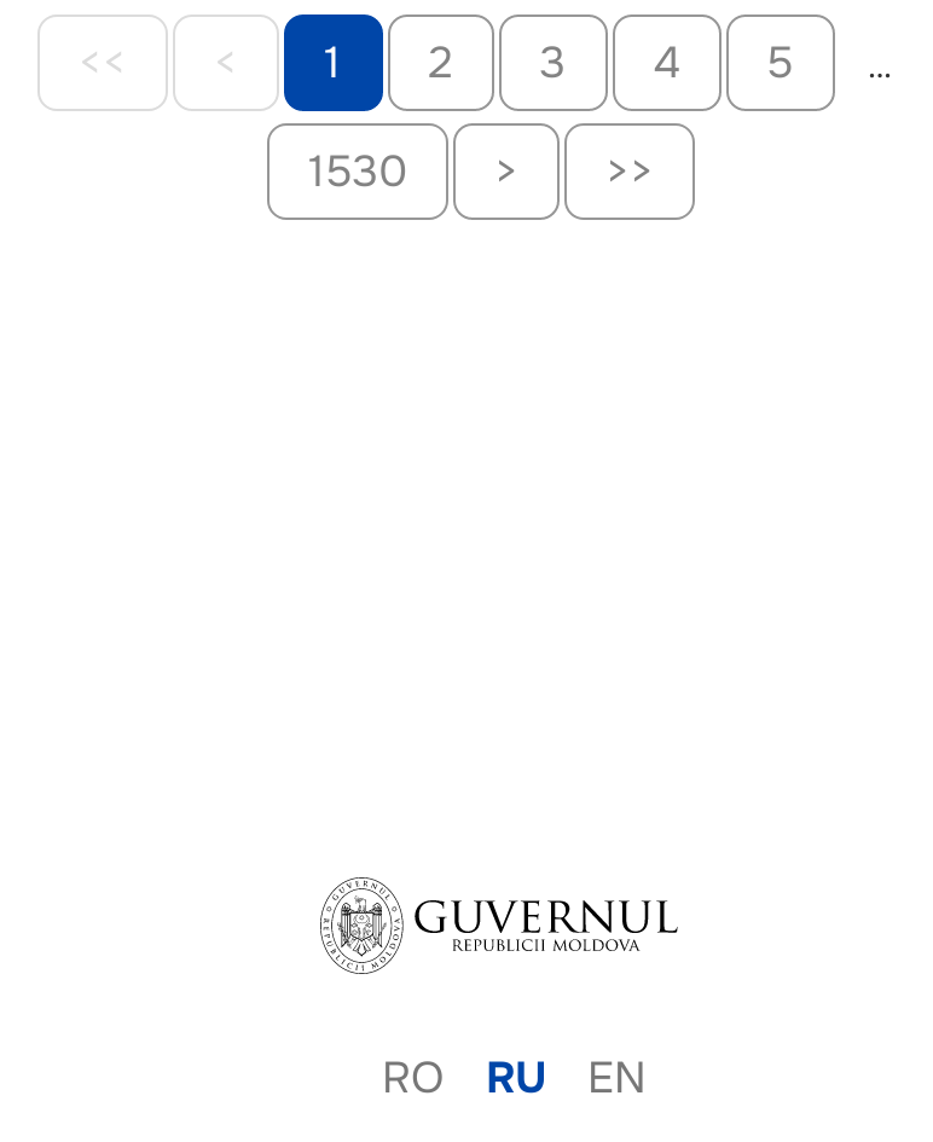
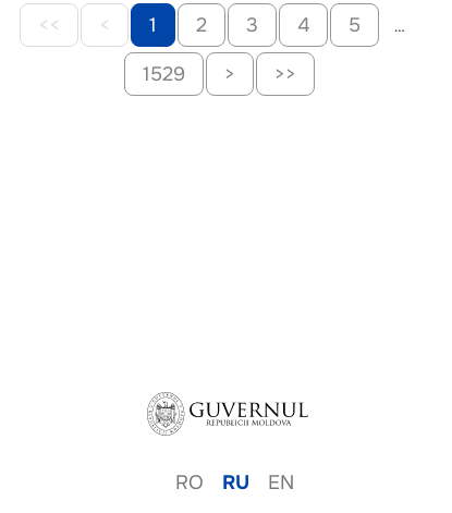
[308,145,408,198] 1530 -> [143,62,185,86] 1529

